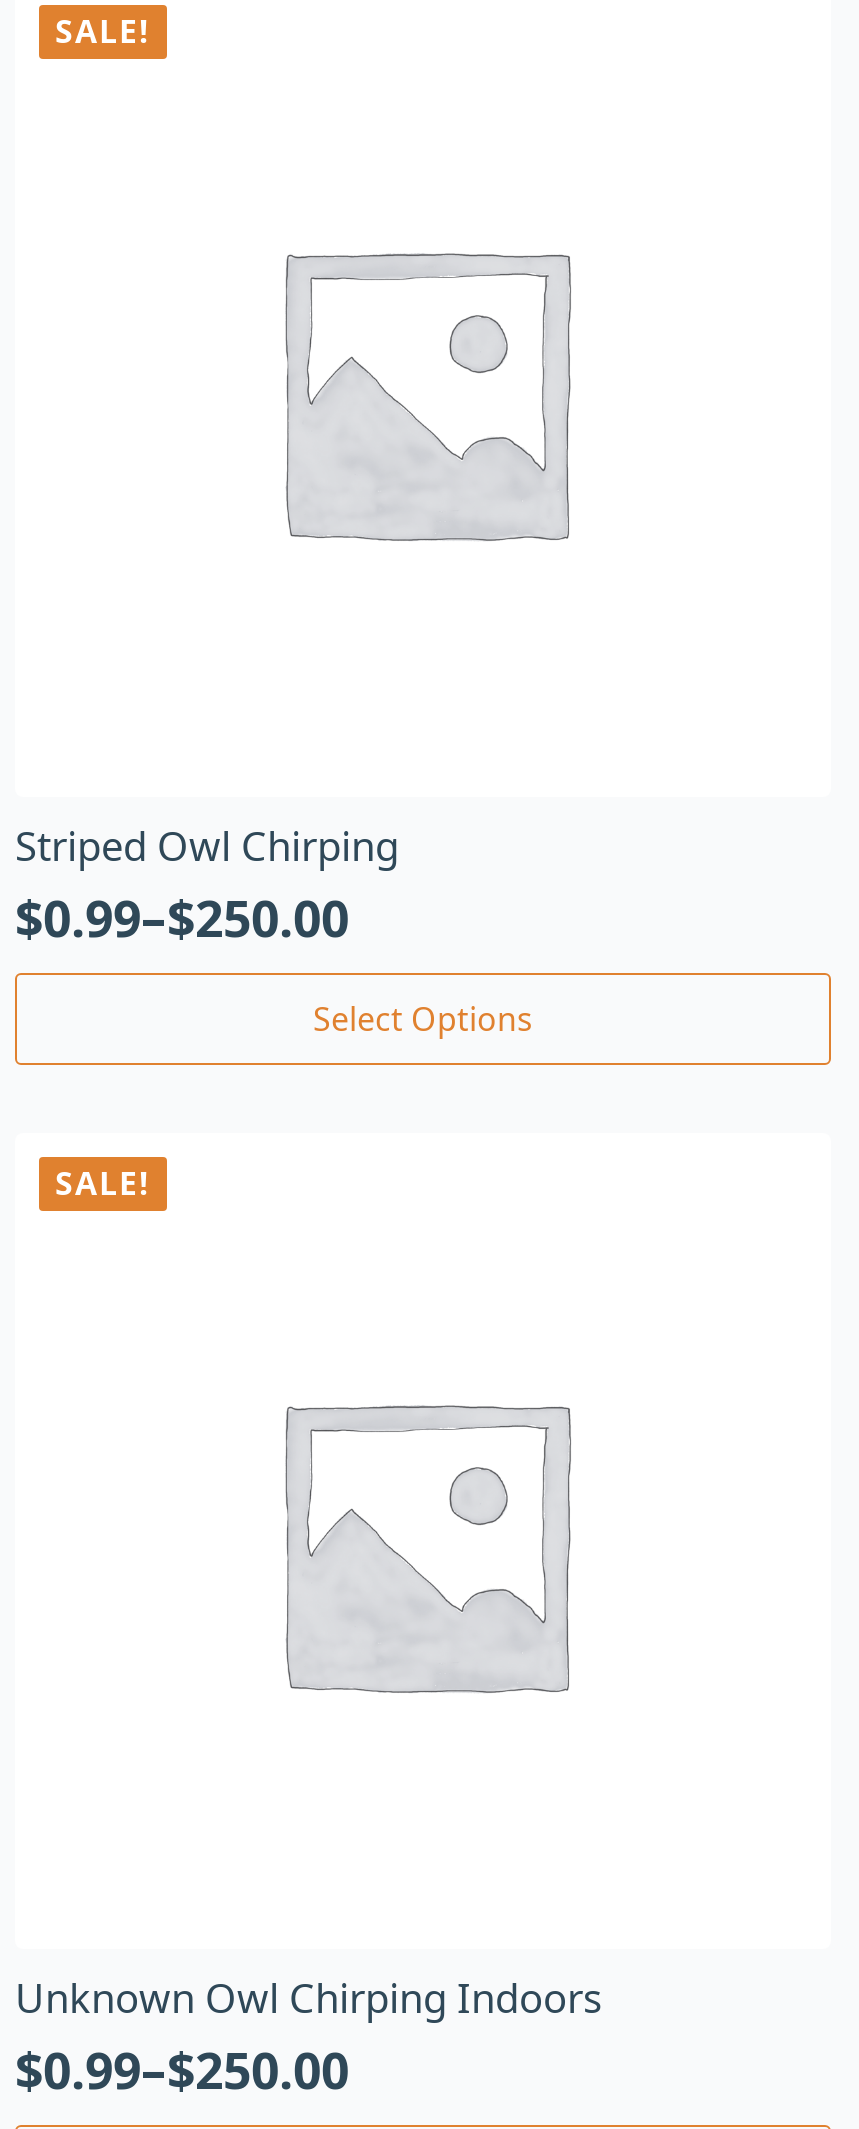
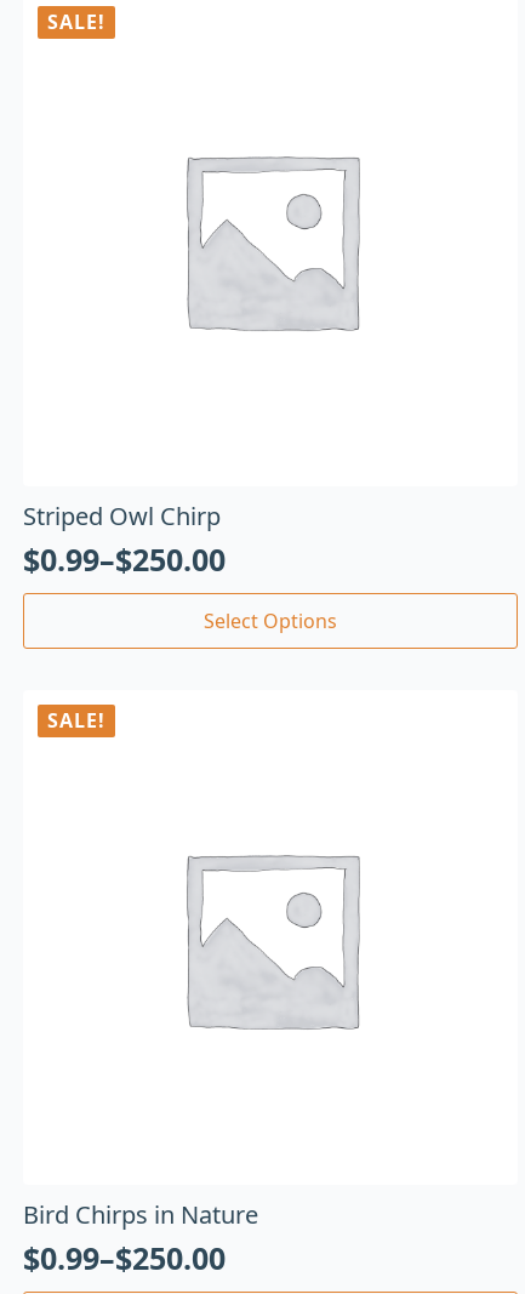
[15,819,399,873] Striped Owl Chirping -> [23,500,221,532] Striped Owl Chirp
[15,1970,603,2024] Unknown Owl Chirping Indoors -> [23,1198,258,1231] Bird Chirps in Nature

